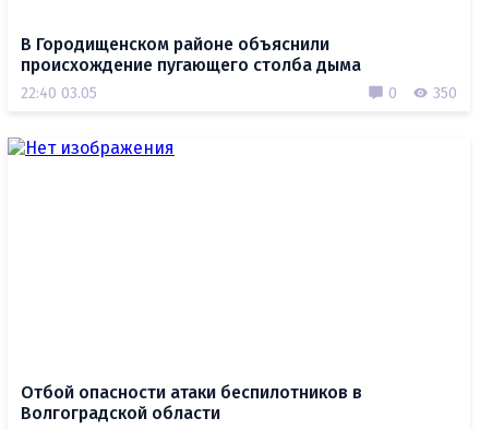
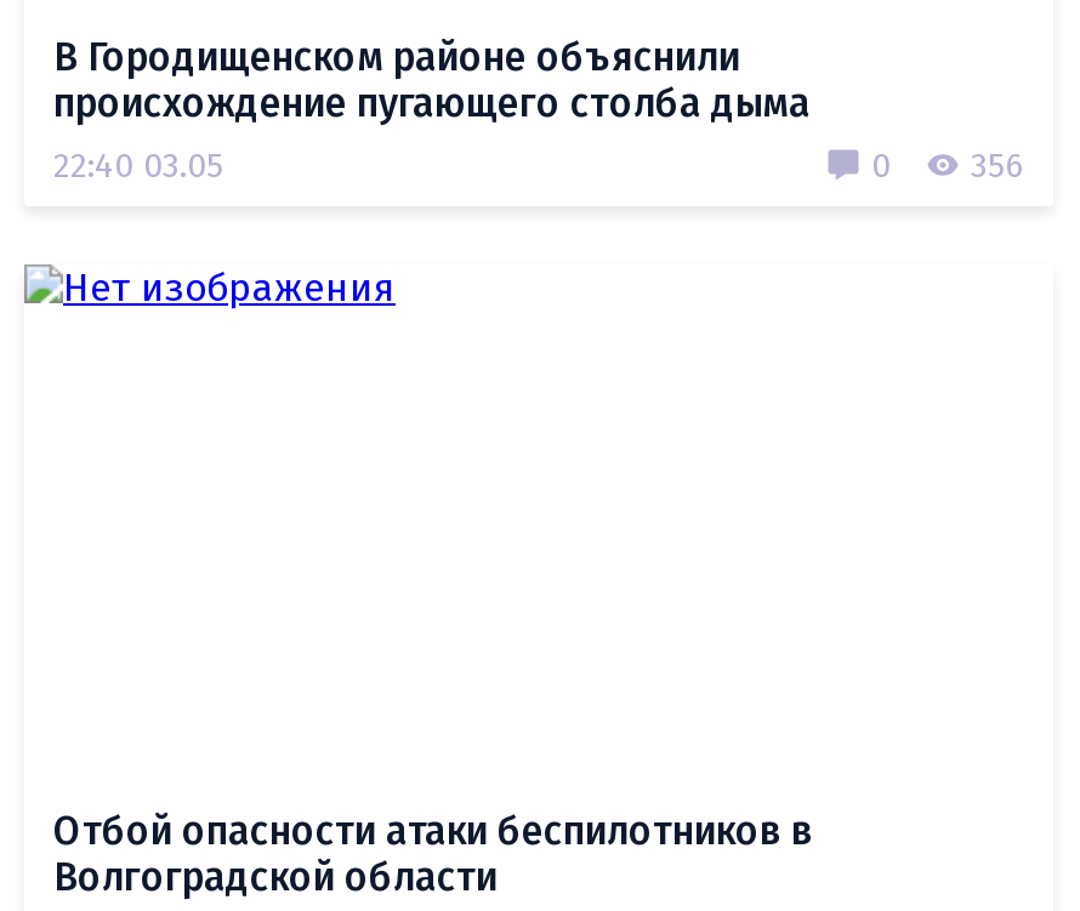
[388,84,457,102] 0 350 -> [871,145,1024,187] 0 356

